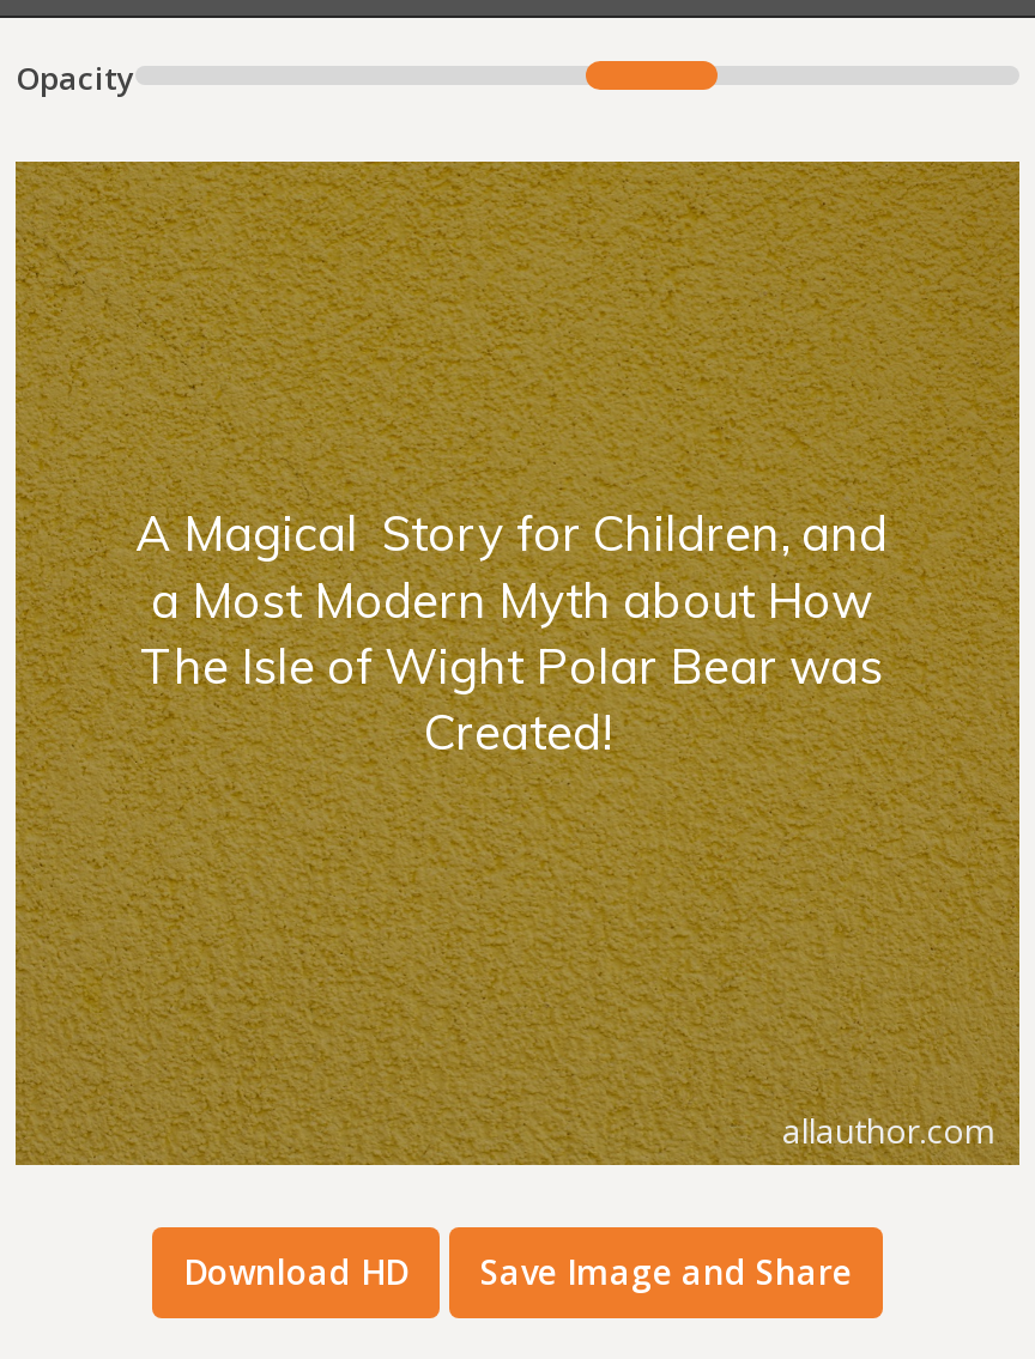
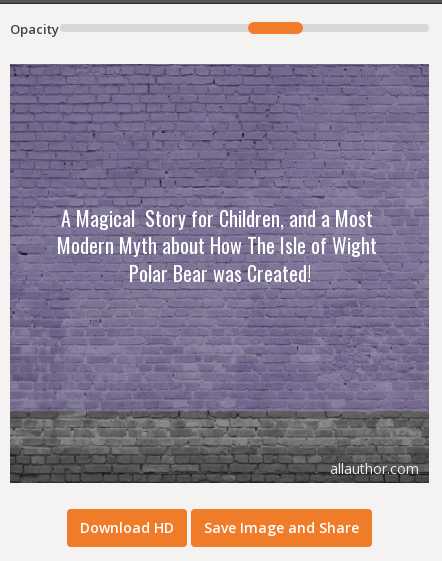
[13,159,1022,1167] [image] -> [9,63,430,484] [image]

